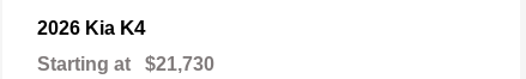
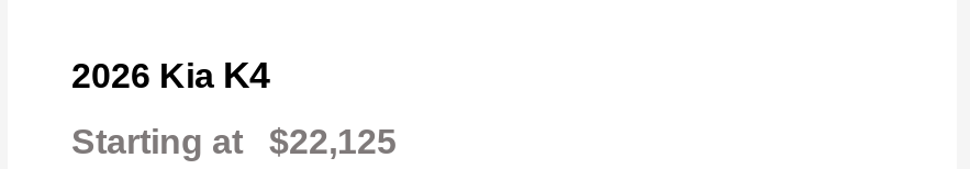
[37,54,214,75] Starting at $21,730 -> [71,124,397,161] Starting at $22,125

